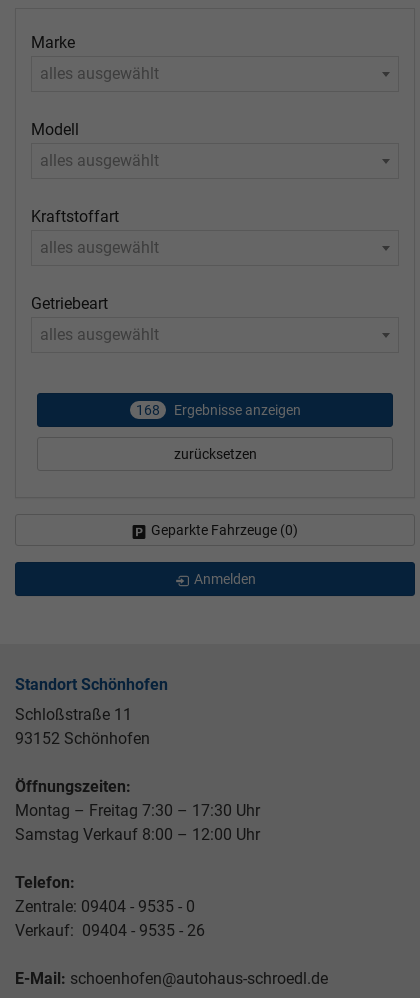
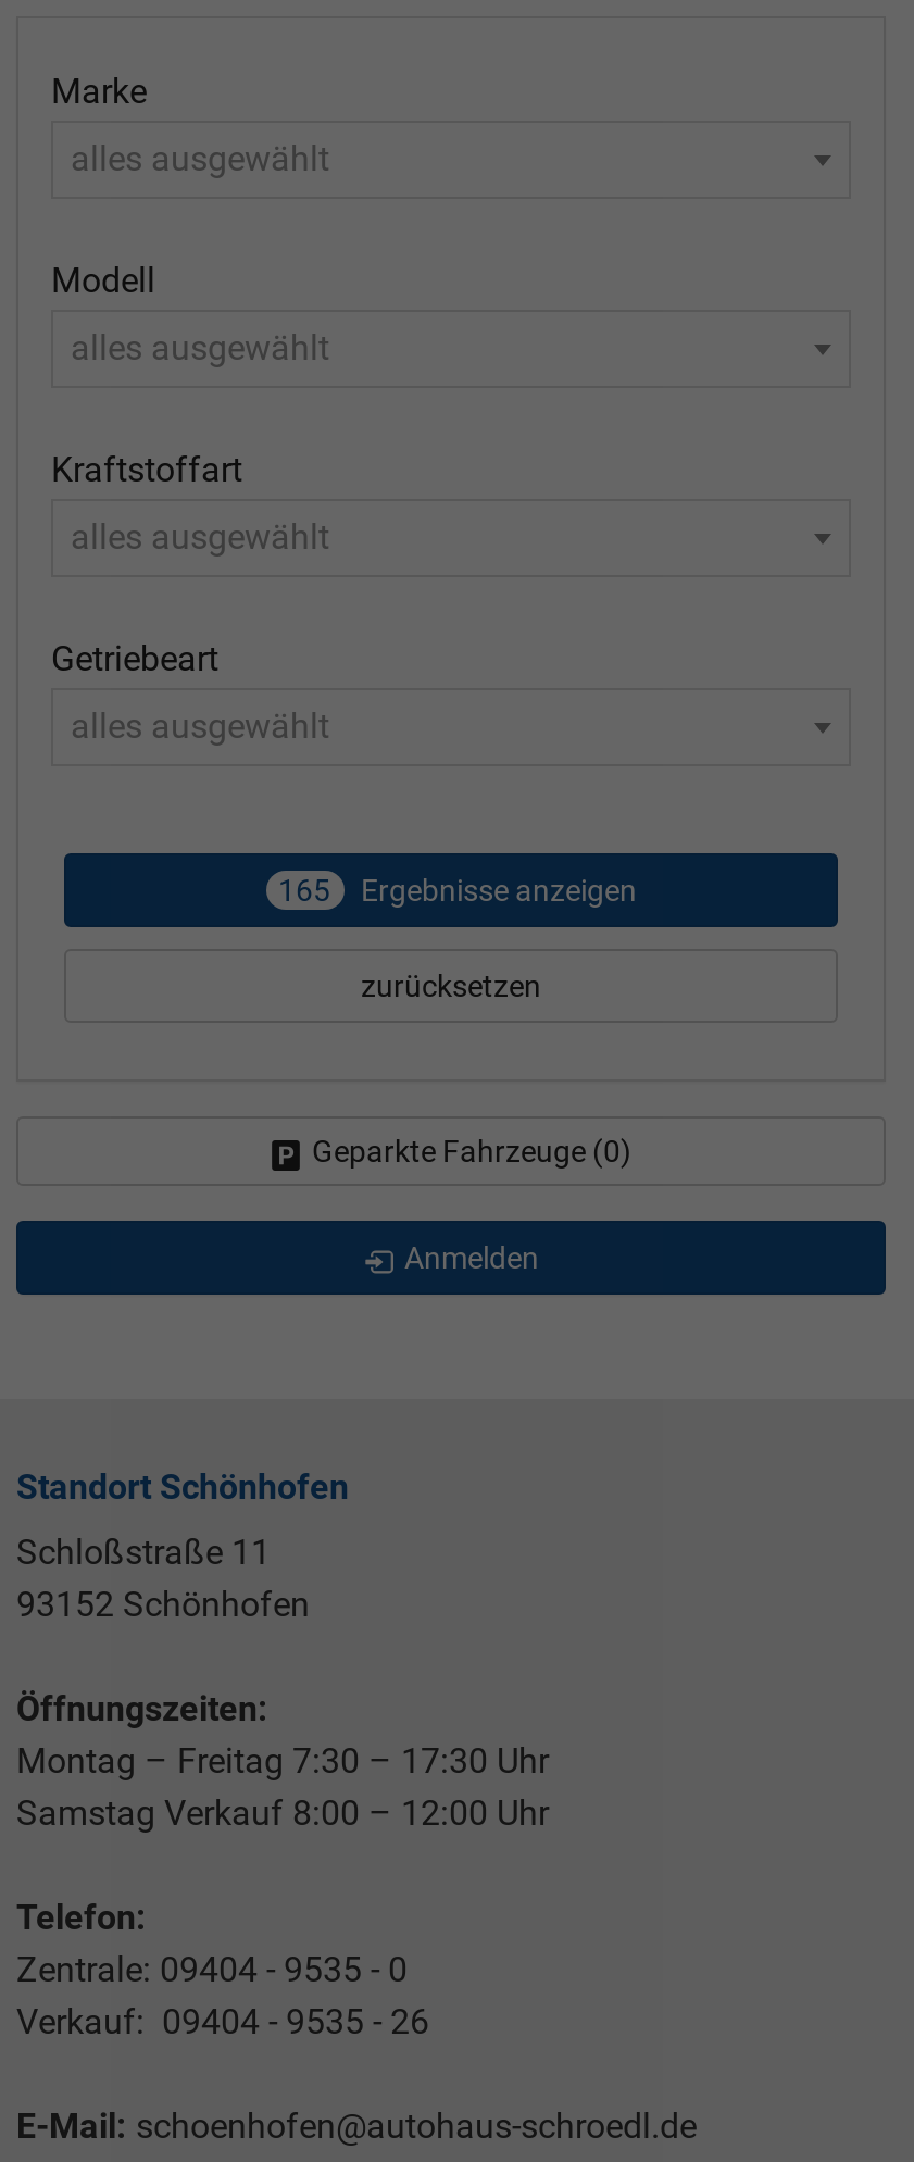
[135,402,300,418] 168 Ergebnisse anzeigen -> [278,873,637,908] 165 Ergebnisse anzeigen

